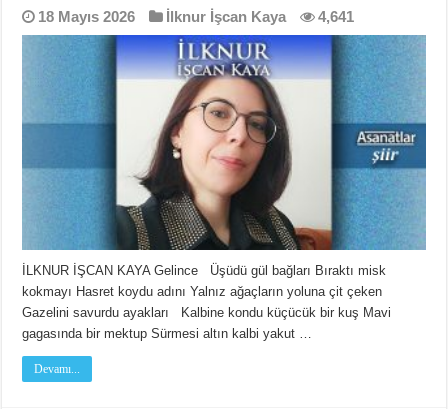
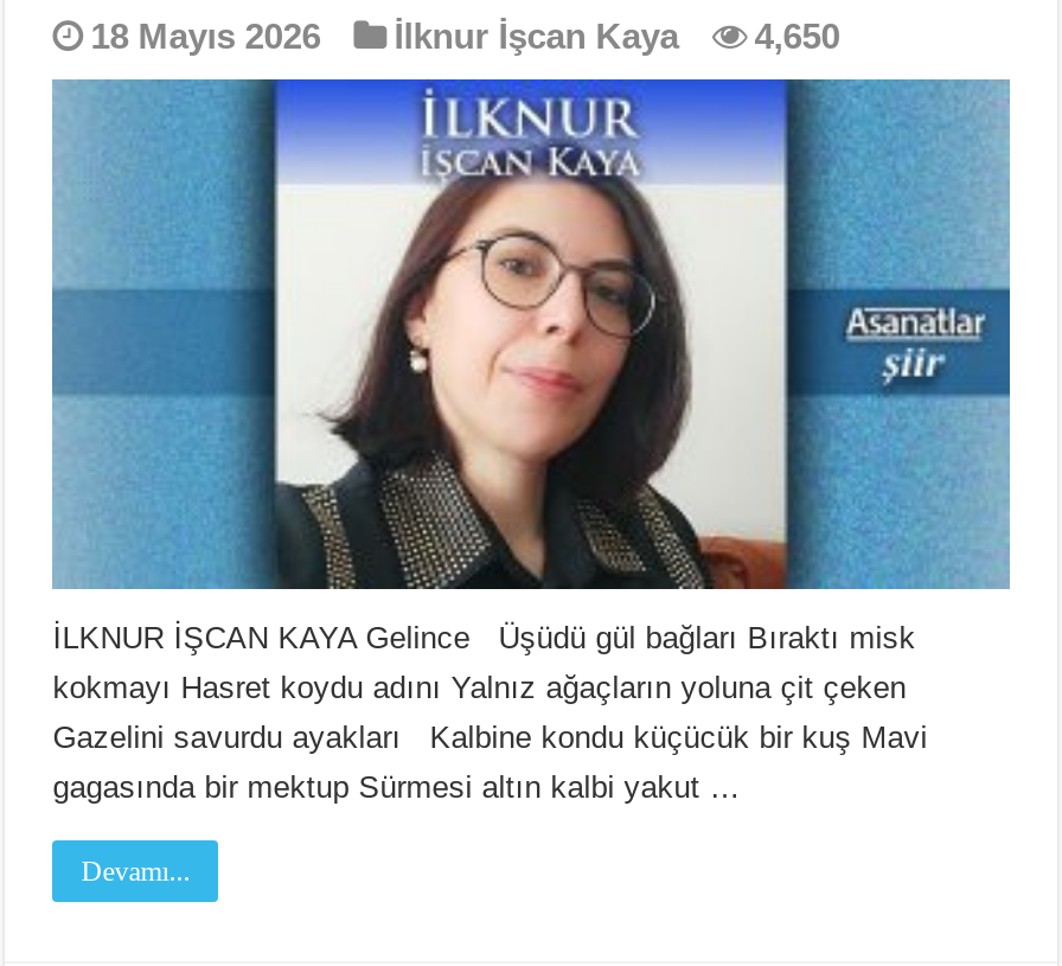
[38,8,354,25] 18 Mayıs 2026 İlknur İşcan Kaya 4,641 -> [91,15,840,56] 18 Mayıs 2026 İlknur İşcan Kaya 4,650

